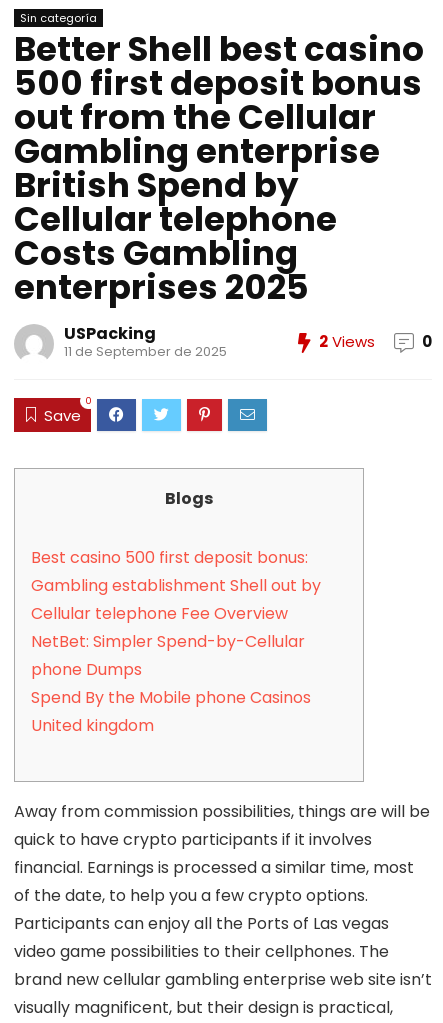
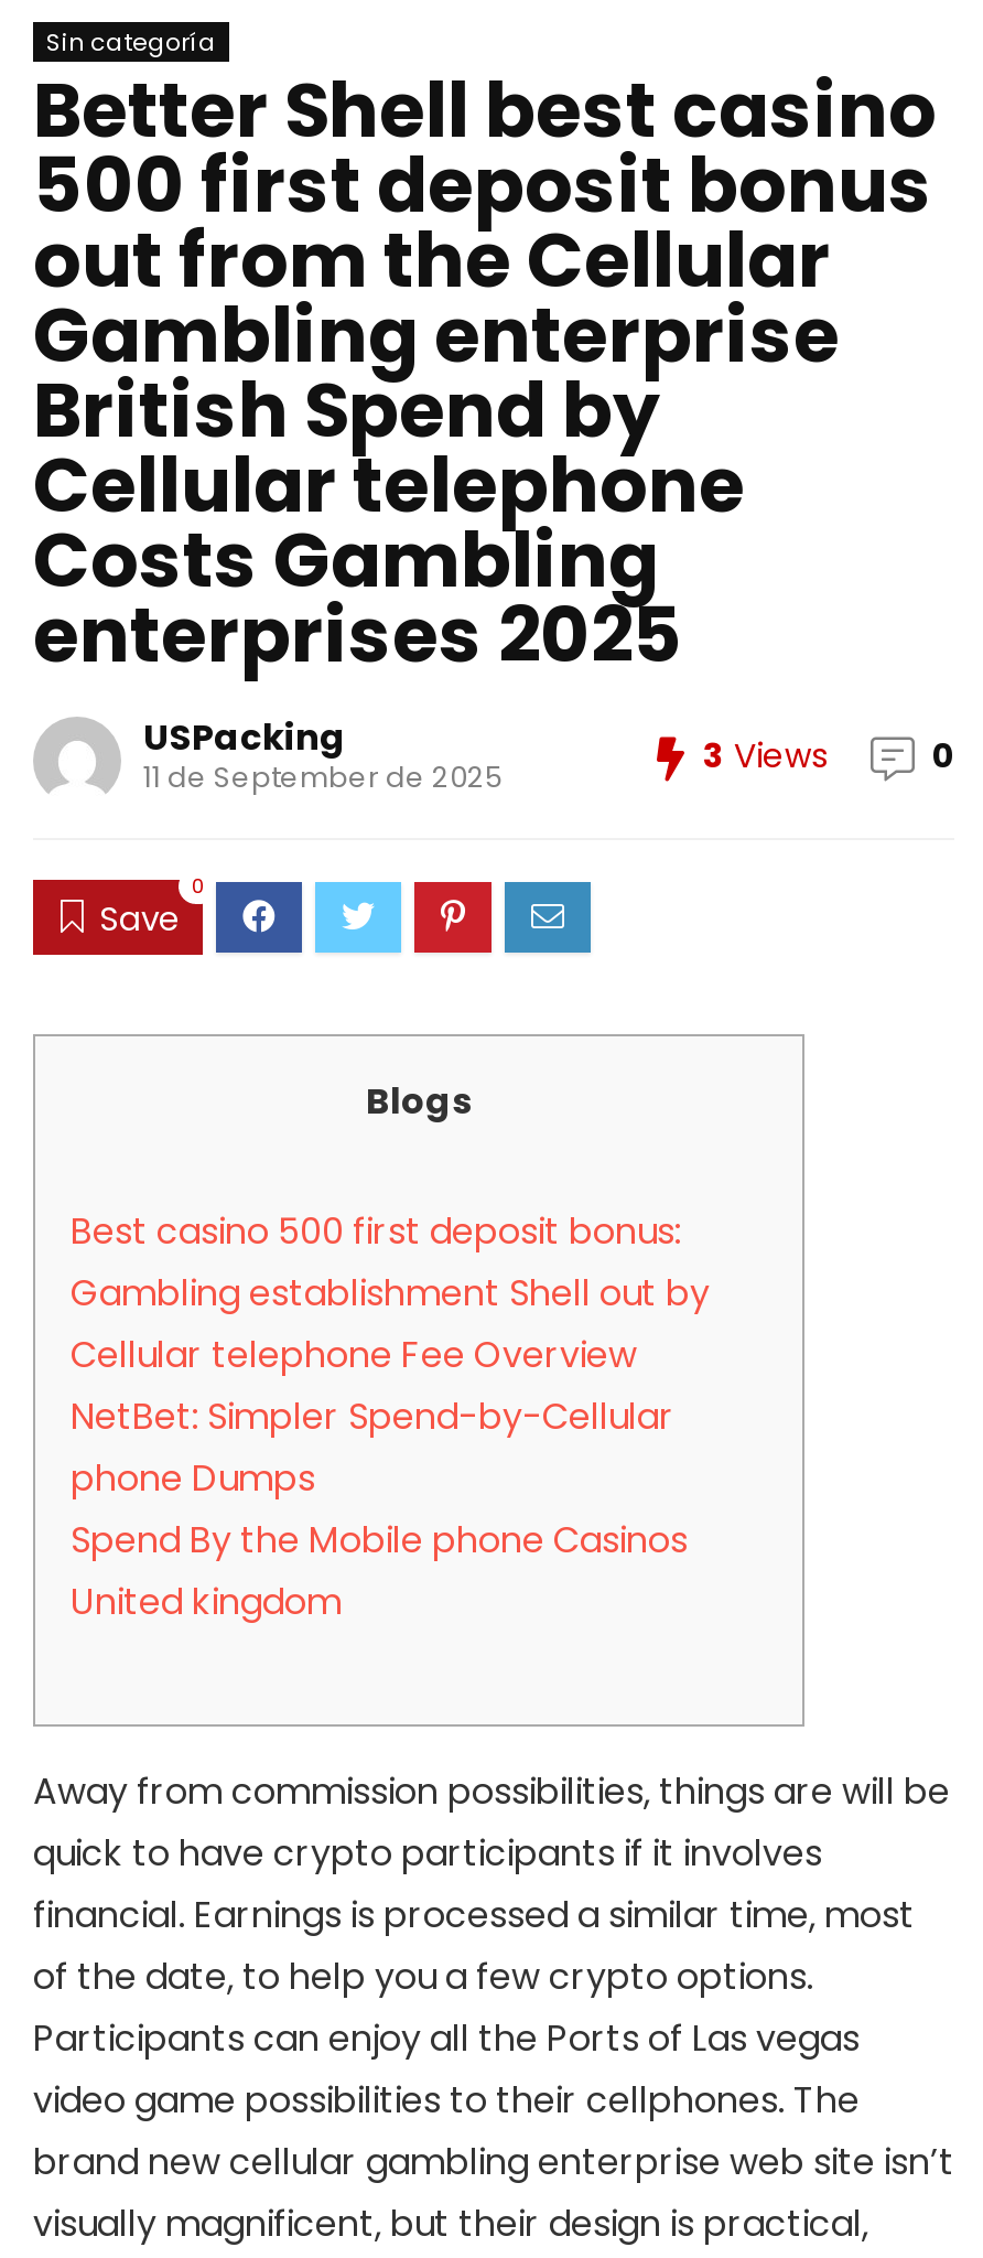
[319,331,375,352] 2 Views -> [703,733,829,779] 3 Views

